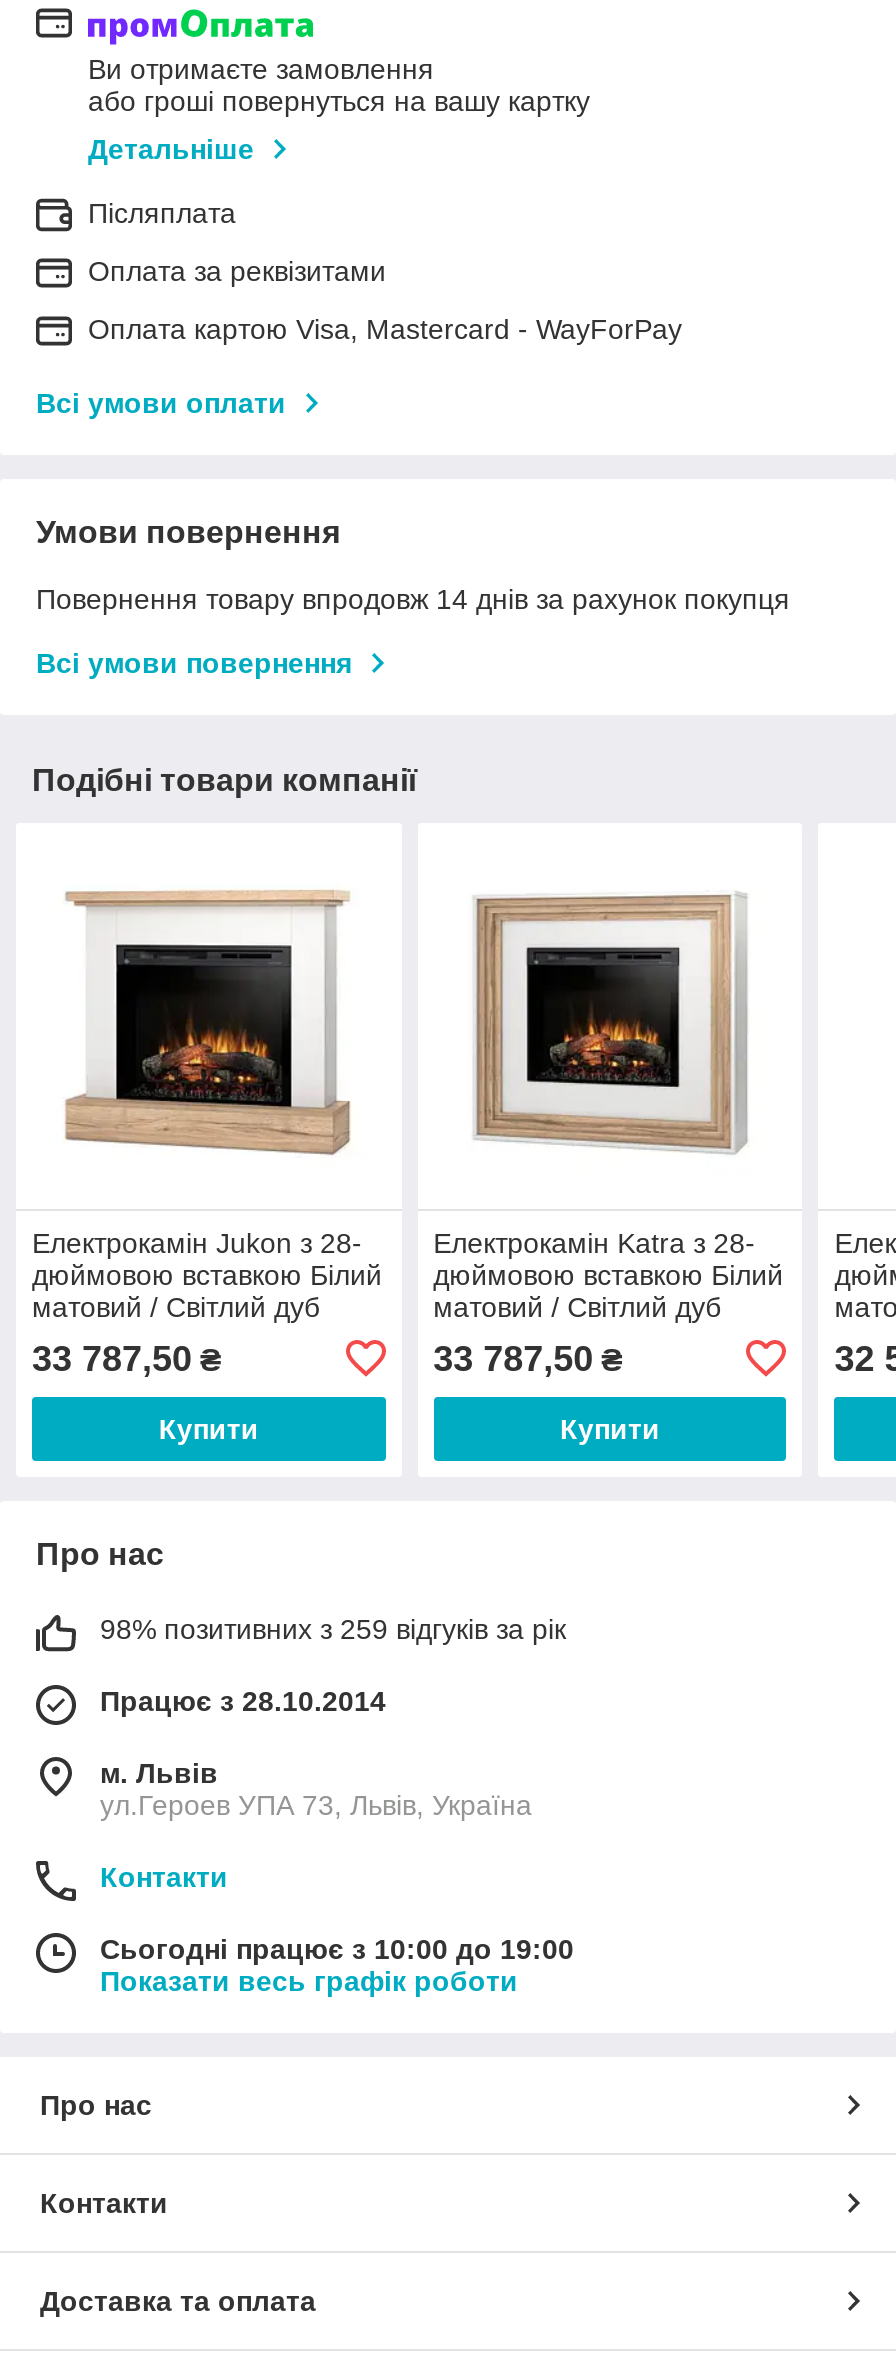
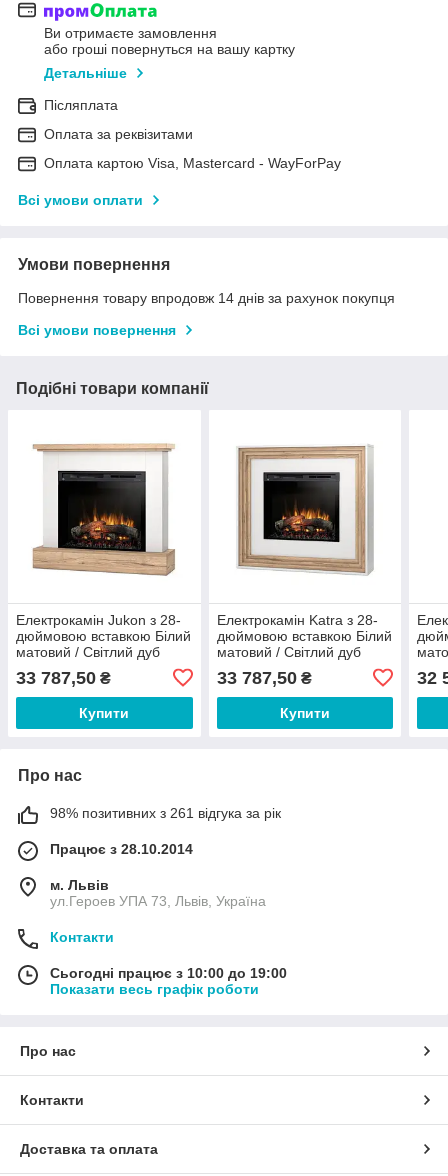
[100,1613,566,1645] 98% позитивних з 259 відгуків за рік -> [50,805,281,821] 98% позитивних з 261 відгука за рік

